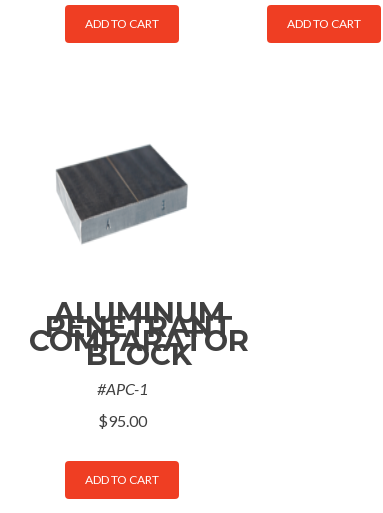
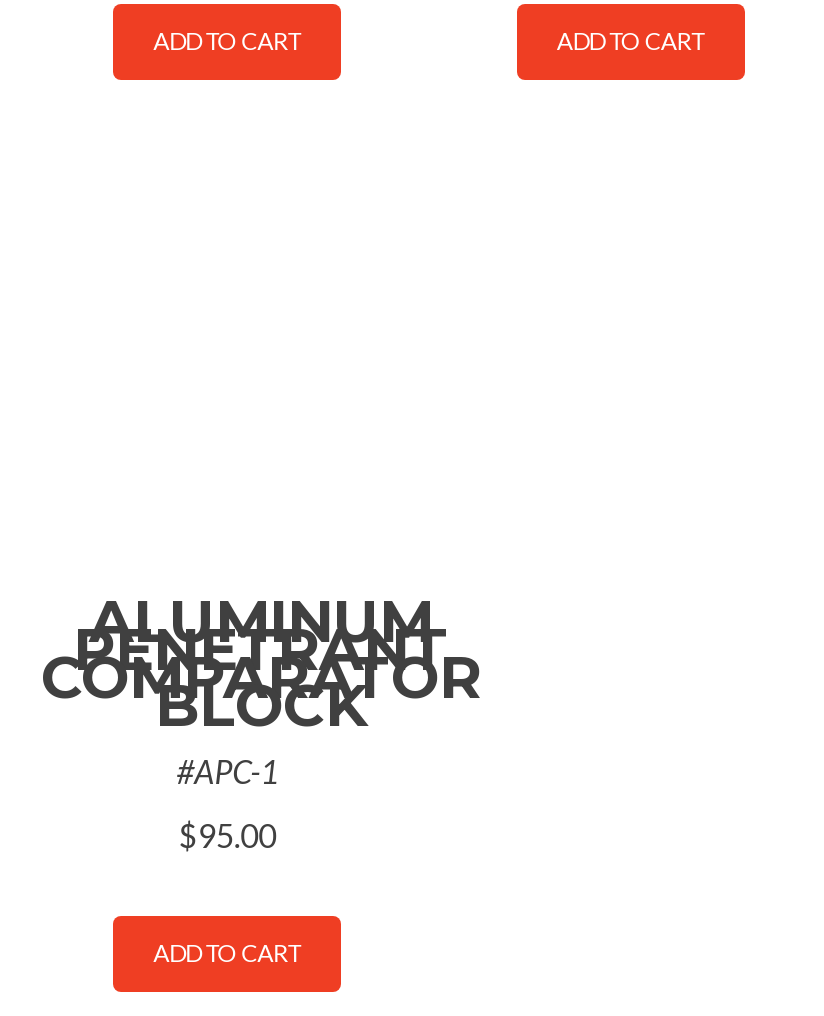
[55,144,188,244] [image] -> none

